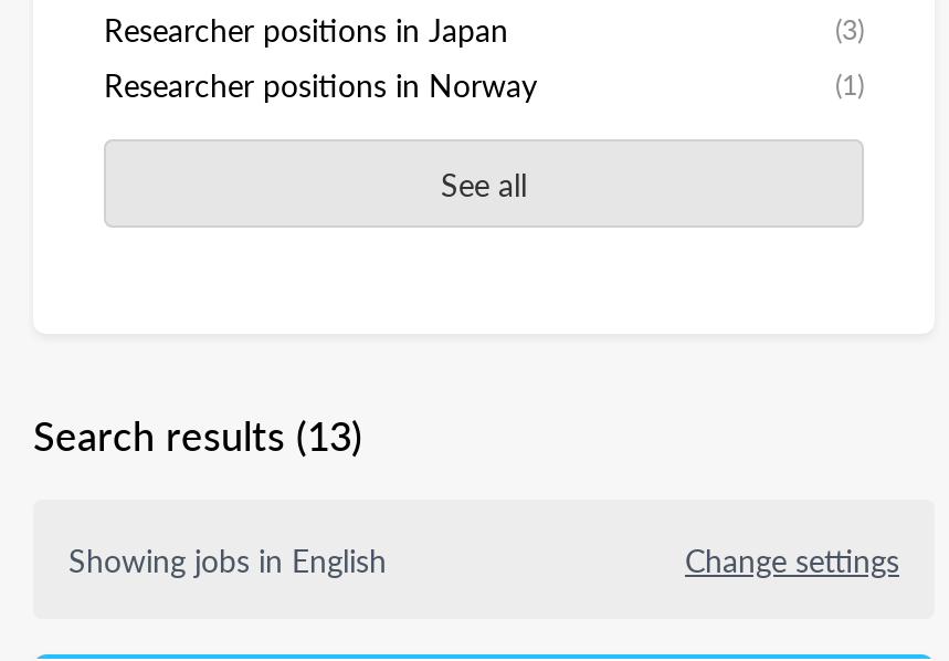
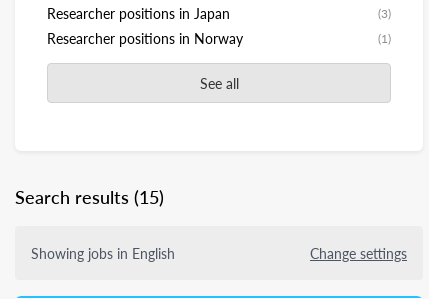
[33,407,362,462] Search results (13) -> [15,184,164,209] Search results (15)

